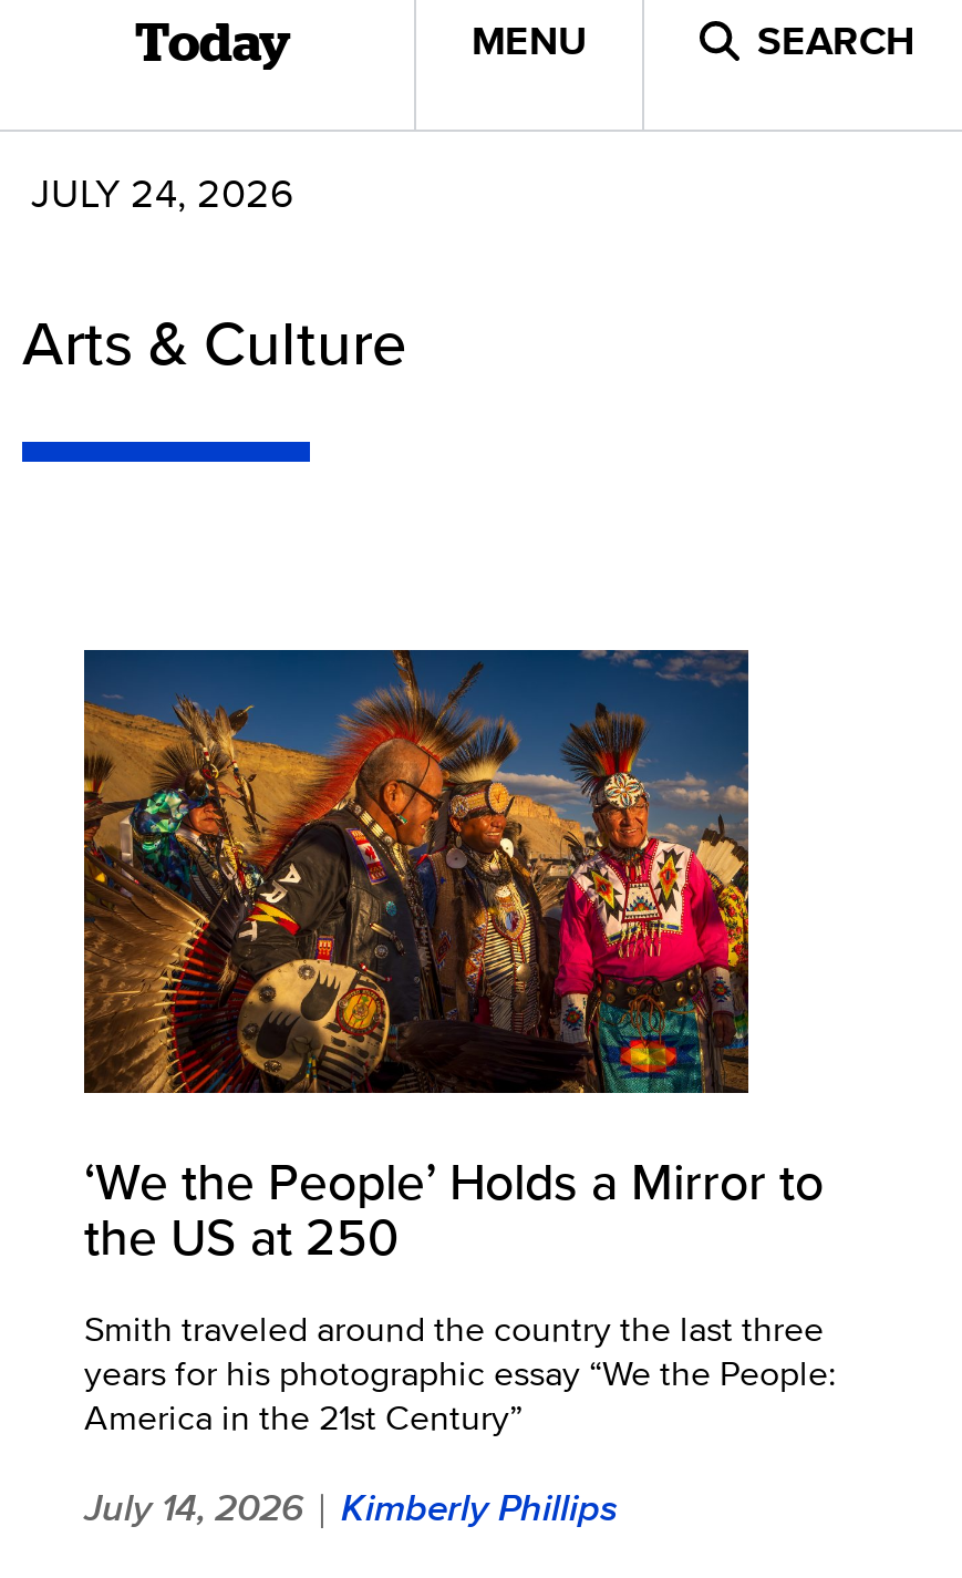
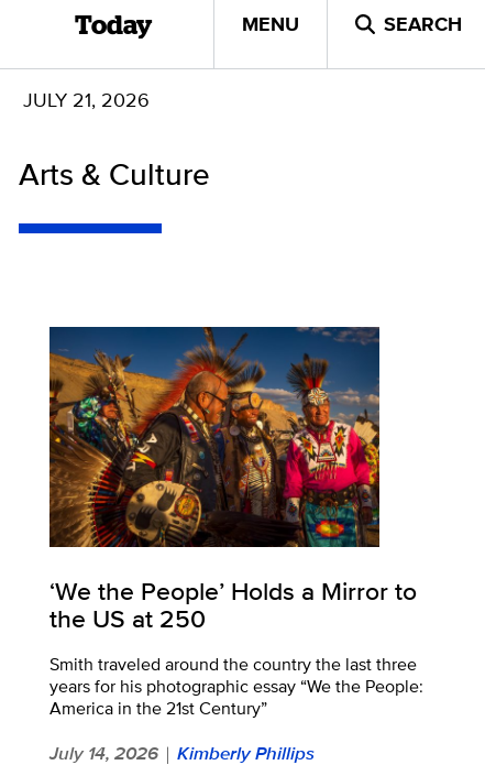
[31,165,294,220] JULY 24, 2026 -> [23,86,150,113] JULY 21, 2026

